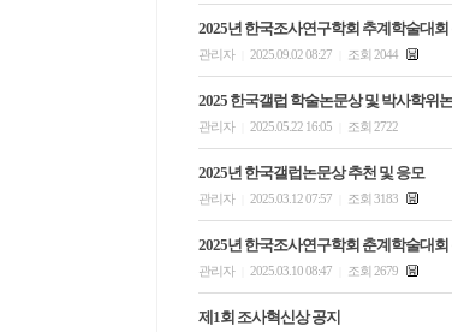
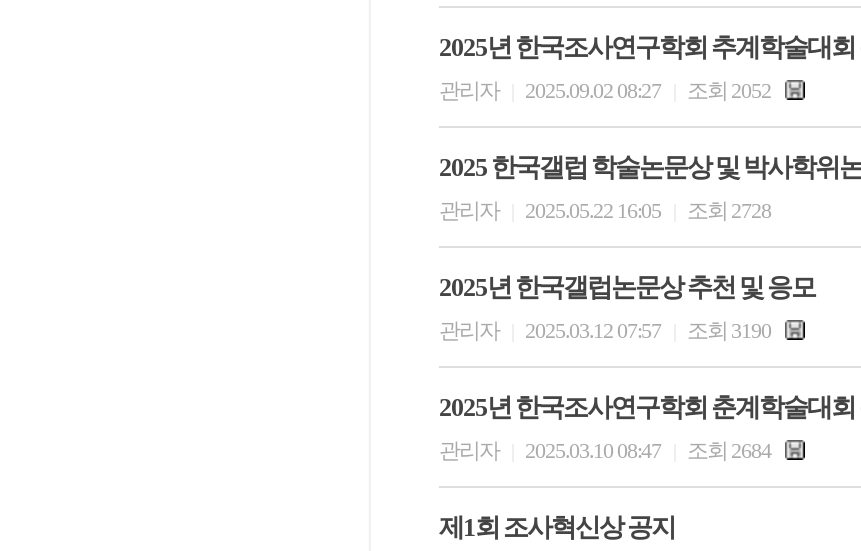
[198,47,400,61] 관리자 2025.09.02 08:27 조회 2044 -> [439,78,775,102] 관리자 2025.09.02 08:27 조회 2052
[198,119,398,134] 관리자 2025.05.22 16:05 조회 2722 -> [439,198,771,222] 관리자 2025.05.22 16:05 조회 2728
[198,191,400,206] 관리자 2025.03.12 07:57 조회 3183 -> [439,318,775,342] 관리자 2025.03.12 07:57 조회 3190
[198,263,400,278] 관리자 2025.03.10 08:47 조회 2679 -> [439,438,775,462] 관리자 2025.03.10 08:47 조회 2684

